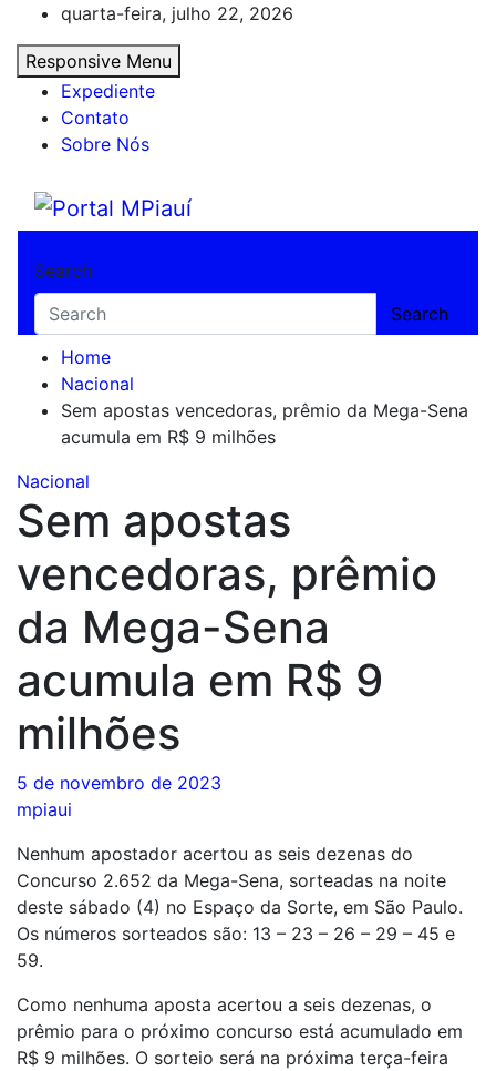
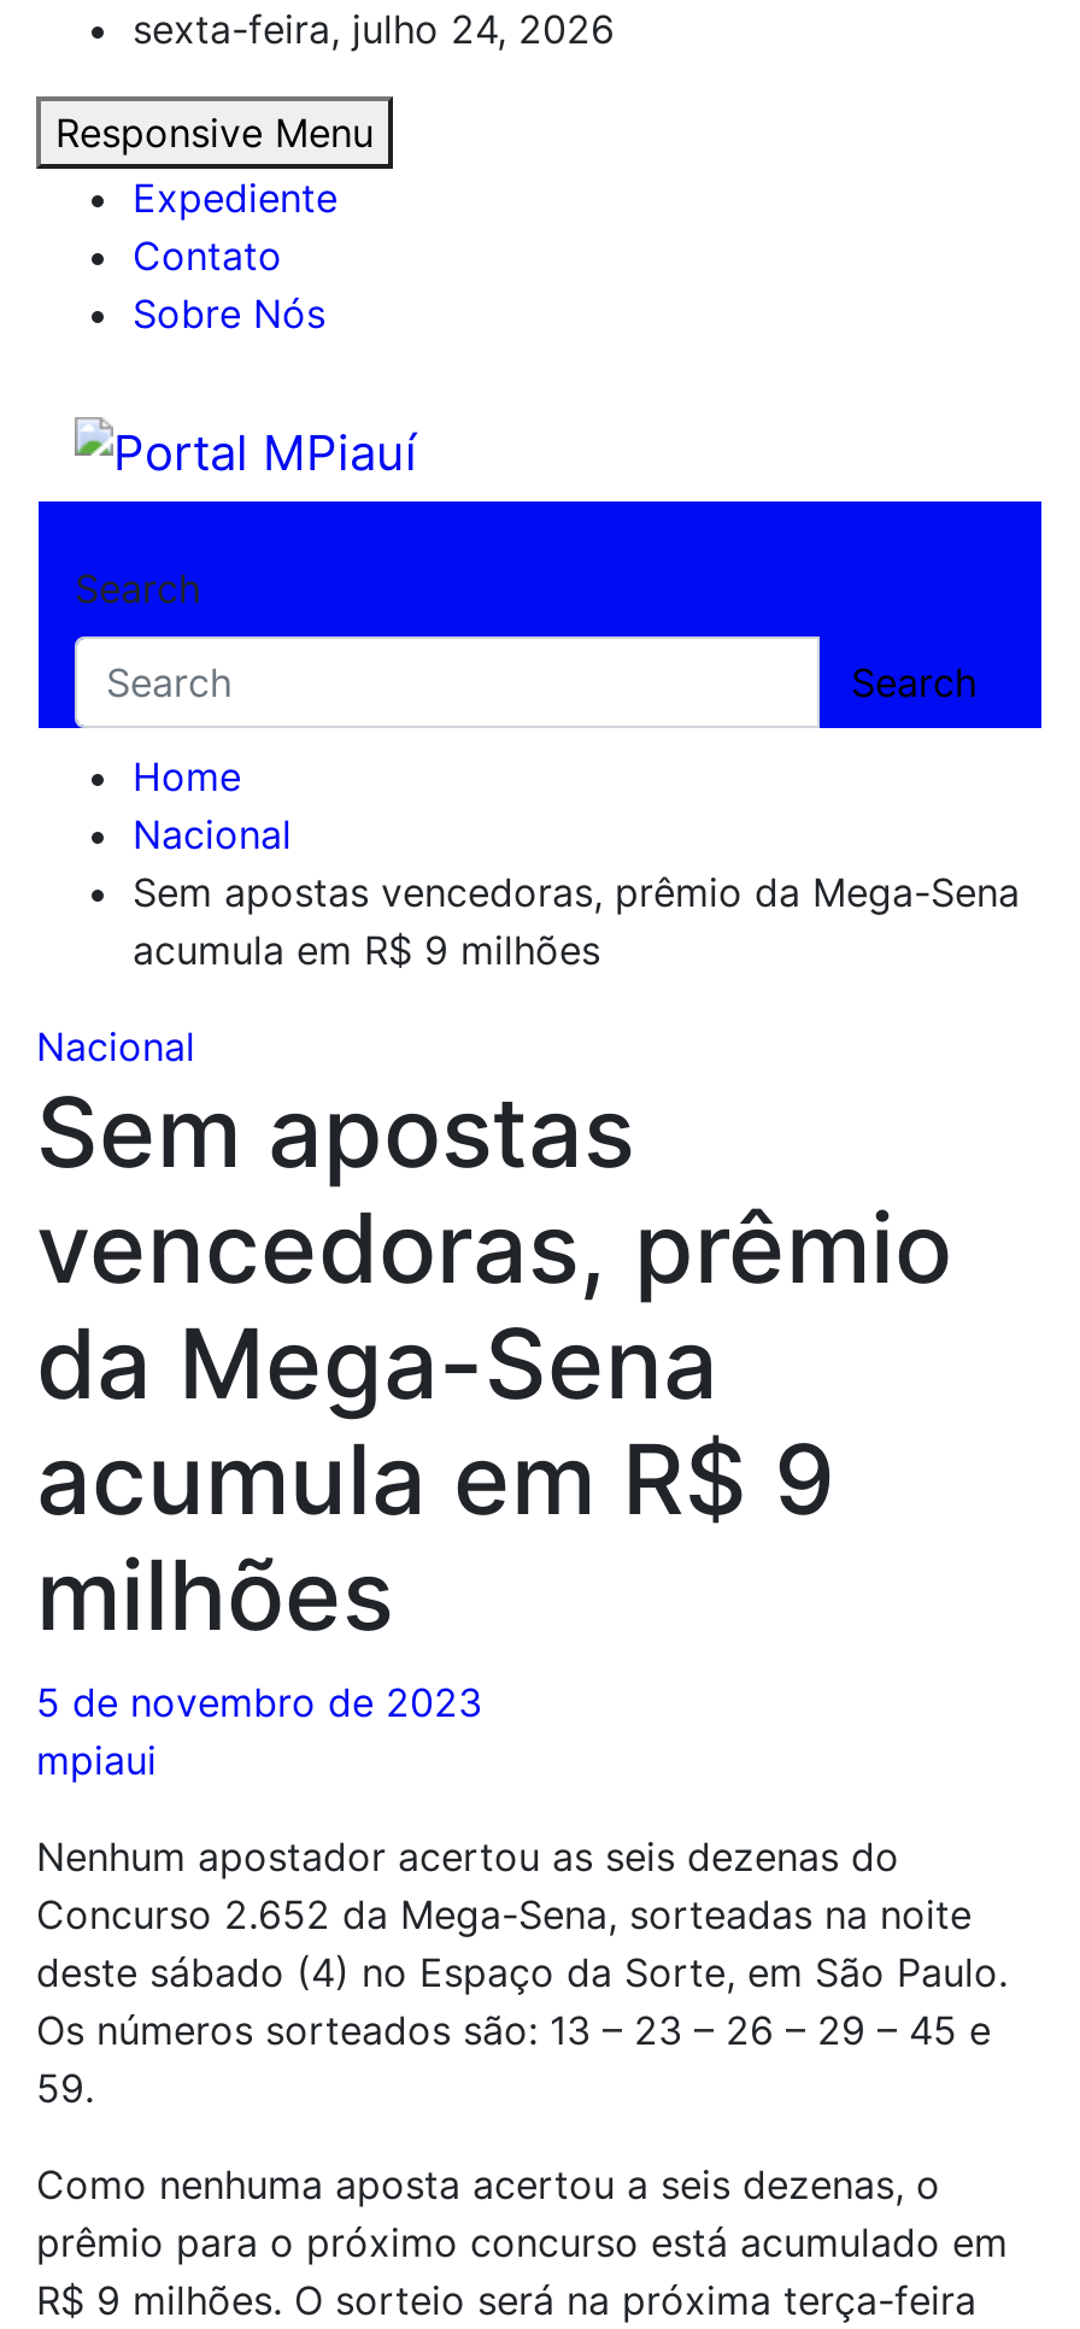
[61,2,293,24] quarta-feira, julho 22, 2026 -> [133,5,615,53] sexta-feira, julho 24, 2026

